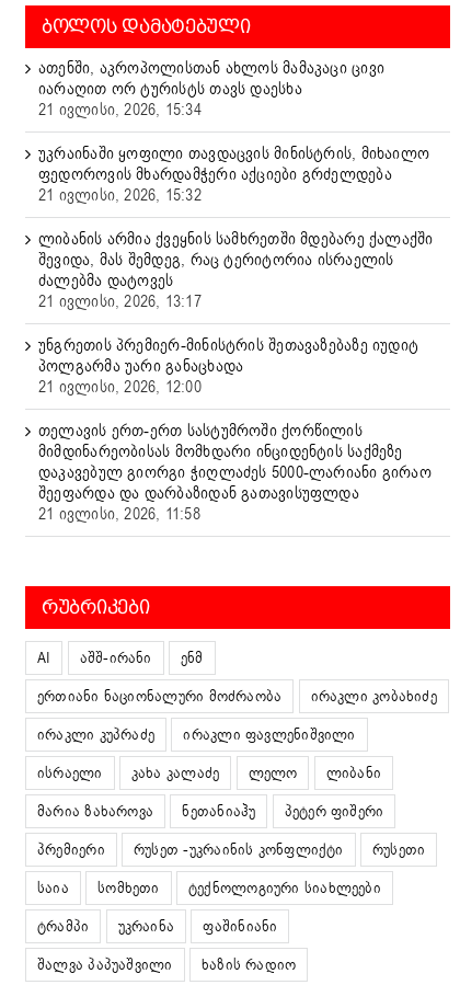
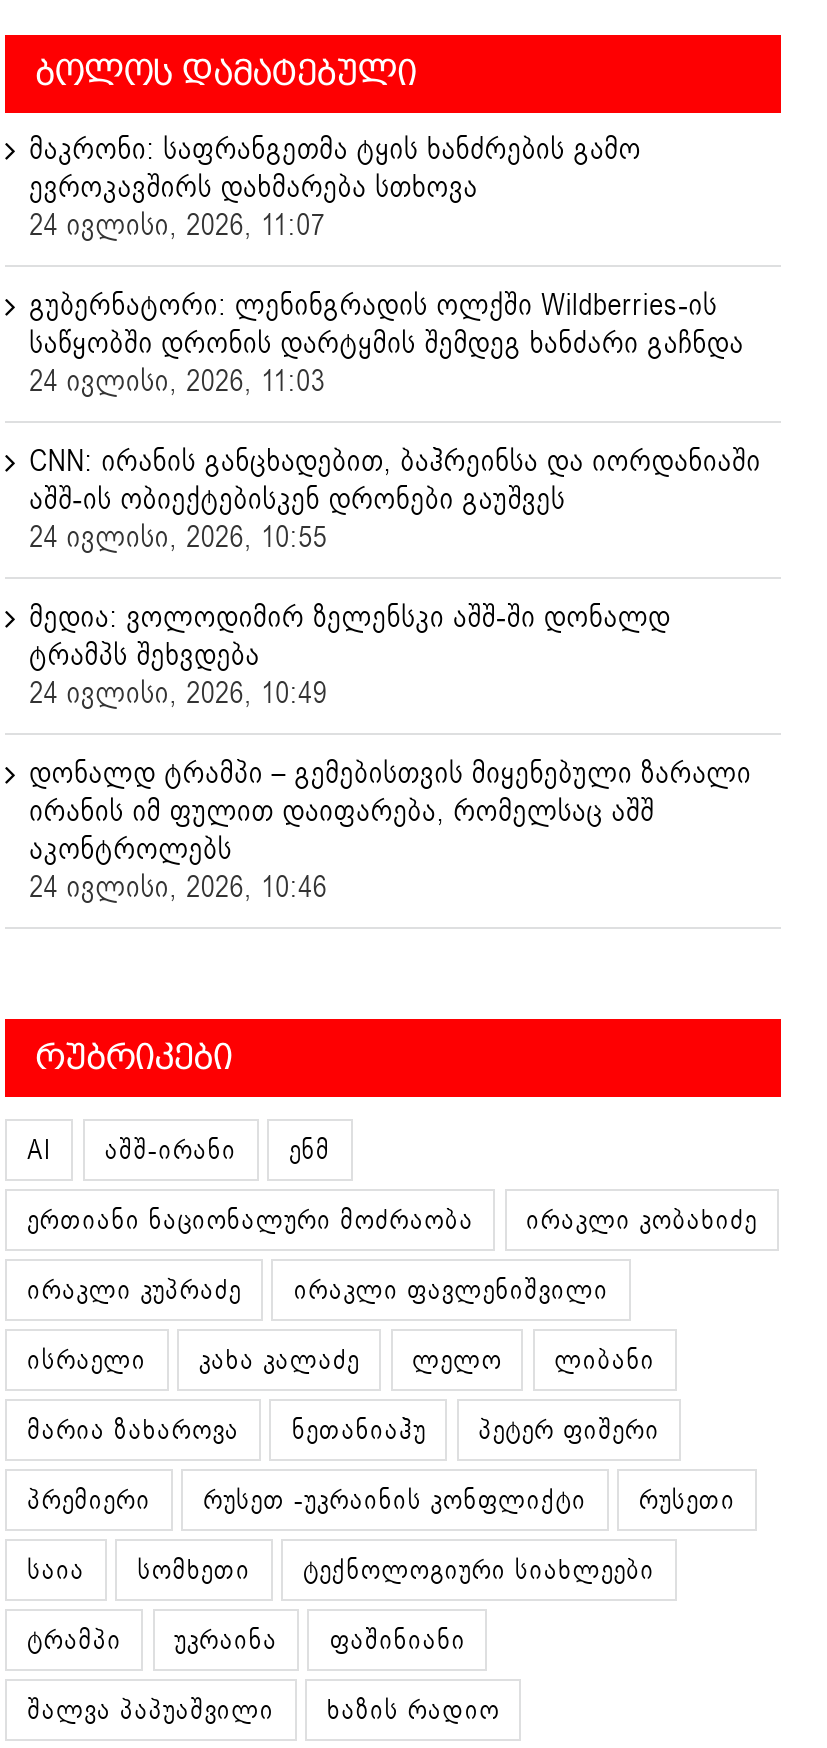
[38,57,384,120] ათენში, აკროპოლისთან ახლოს მამაკაცი ცივი | იარაღით ორ ტურისტს თავს დაესხა | 21 ივლისი, 2026, 15:34 -> [29,130,641,246] მაკრონი: საფრანგეთმა ტყის ხანძრების გამო | ევროკავშირს დახმარება სთხოვა | 24 ივლისი, 2026, 11:07
[38,142,429,206] უკრაინაში ყოფილი თავდაცვის მინისტრის, მიხაილო | ფედოროვის მხარდამჭერი აქციები გრძელდება | 21 ივლისი, 2026, 15:32 -> [29,286,744,402] გუბერნატორი: ლენინგრადის ოლქში Wildberries-ის | საწყობში დრონის დარტყმის შემდეგ ხანძარი გაჩნდა | 24 ივლისი, 2026, 11:03
[38,228,433,312] ლიბანის არმია ქვეყნის სამხრეთში მდებარე ქალაქში | შევიდა, მას შემდეგ, რაც ტერიტორია ისრაელის | ძალებმა დატოვეს | 21 ივლისი, 2026, 13:17 -> [29,442,761,558] CNN: ირანის განცხადებით, ბაჰრეინსა და იორდანიაში | აშშ-ის ობიექტებისკენ დრონები გაუშვეს | 24 ივლისი, 2026, 10:55
[38,334,418,398] უნგრეთის პრემიერ-მინისტრის შეთავაზებაზე იუდიტ | პოლგარმა უარი განაცხადა | 21 ივლისი, 2026, 12:00 -> [29,598,671,714] მედია: ვოლოდიმირ ზელენსკი აშშ-ში დონალდ | ტრამპს შეხვდება | 24 ივლისი, 2026, 10:49
[38,419,431,525] თელავის ერთ-ერთ სასტუმროში ქორწილის | მიმდინარეობისას მომხდარი ინციდენტის საქმეზე | დაკავებულ გიორგი ჭიღლაძეს 5000-ლარიანი გირაო | შეეფარდა და დარბაზიდან გათავისუფლდა | 21 ივლისი, 2026, 11:58 -> [29,754,751,908] დონალდ ტრამპი – გემებისთვის მიყენებული ზარალი | ირანის იმ ფულით დაიფარება, რომელსაც აშშ | აკონტროლებს | 24 ივლისი, 2026, 10:46

